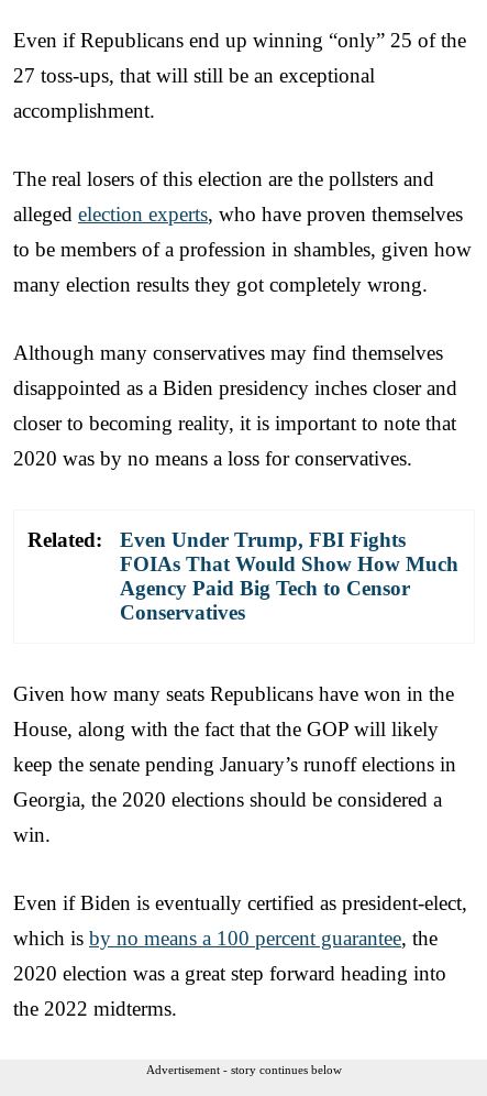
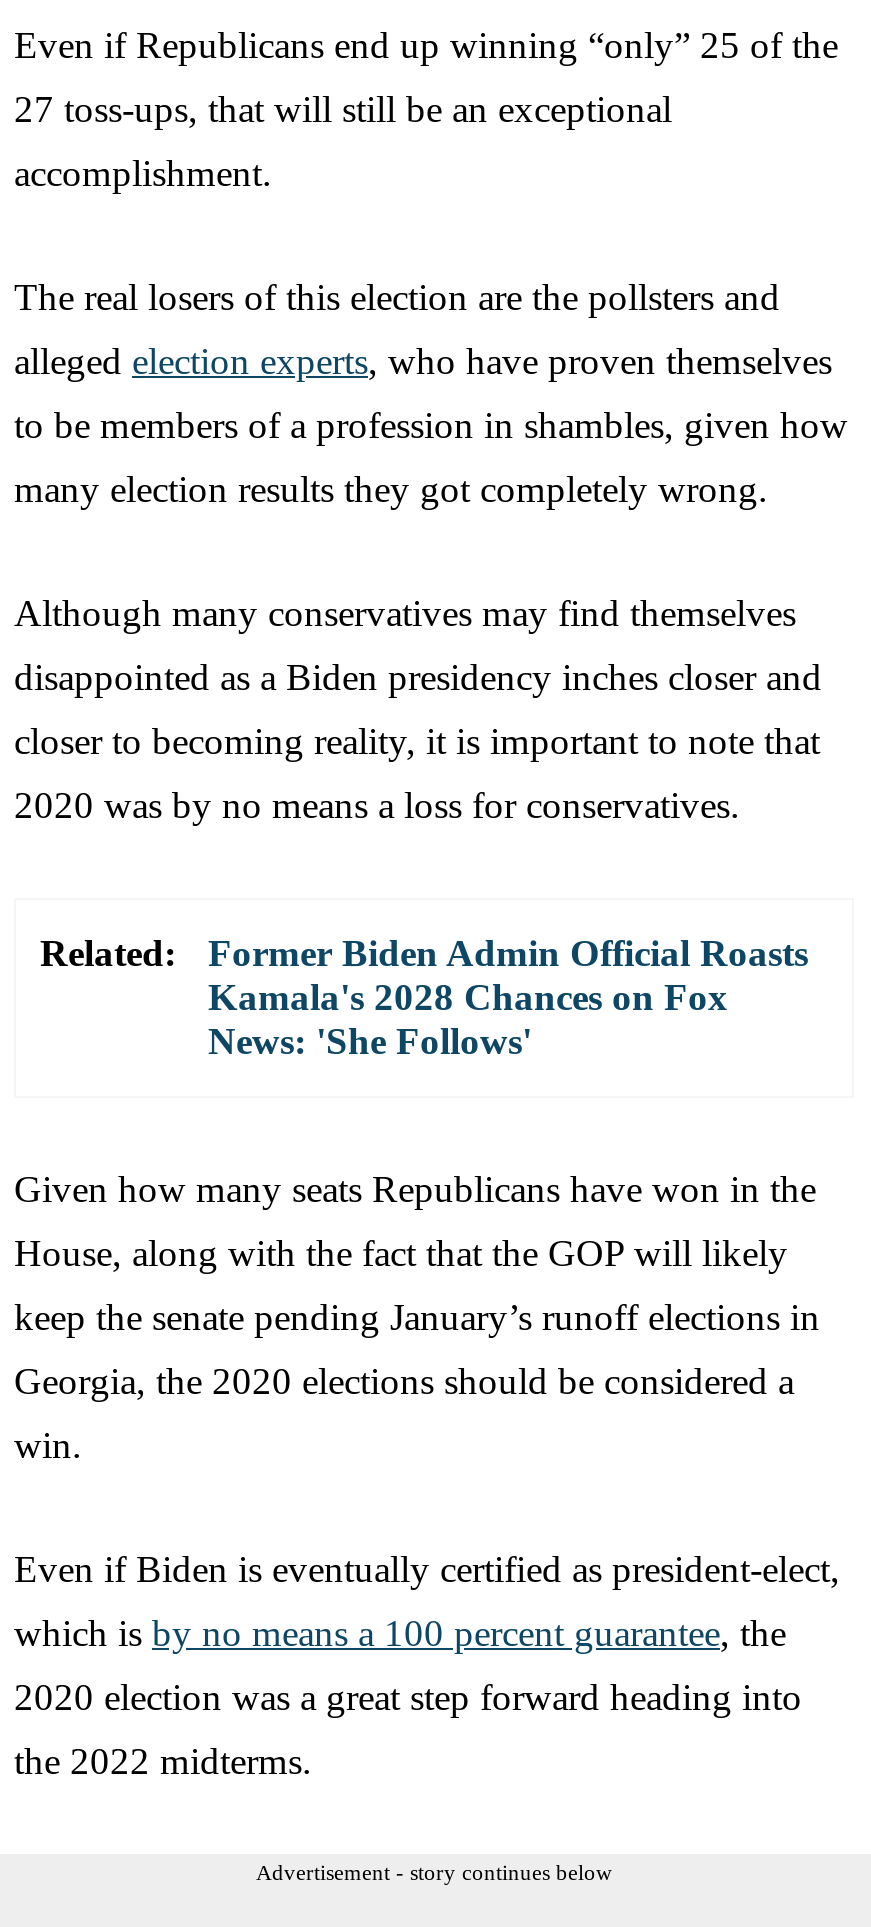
[120,528,458,623] Even Under Trump, FBI Fights | FOIAs That Would Show How Much | Agency Paid Big Tech to Censor | Conservatives -> [208,931,808,1061] Former Biden Admin Official Roasts | Kamala's 2028 Chances on Fox | News: 'She Follows'

